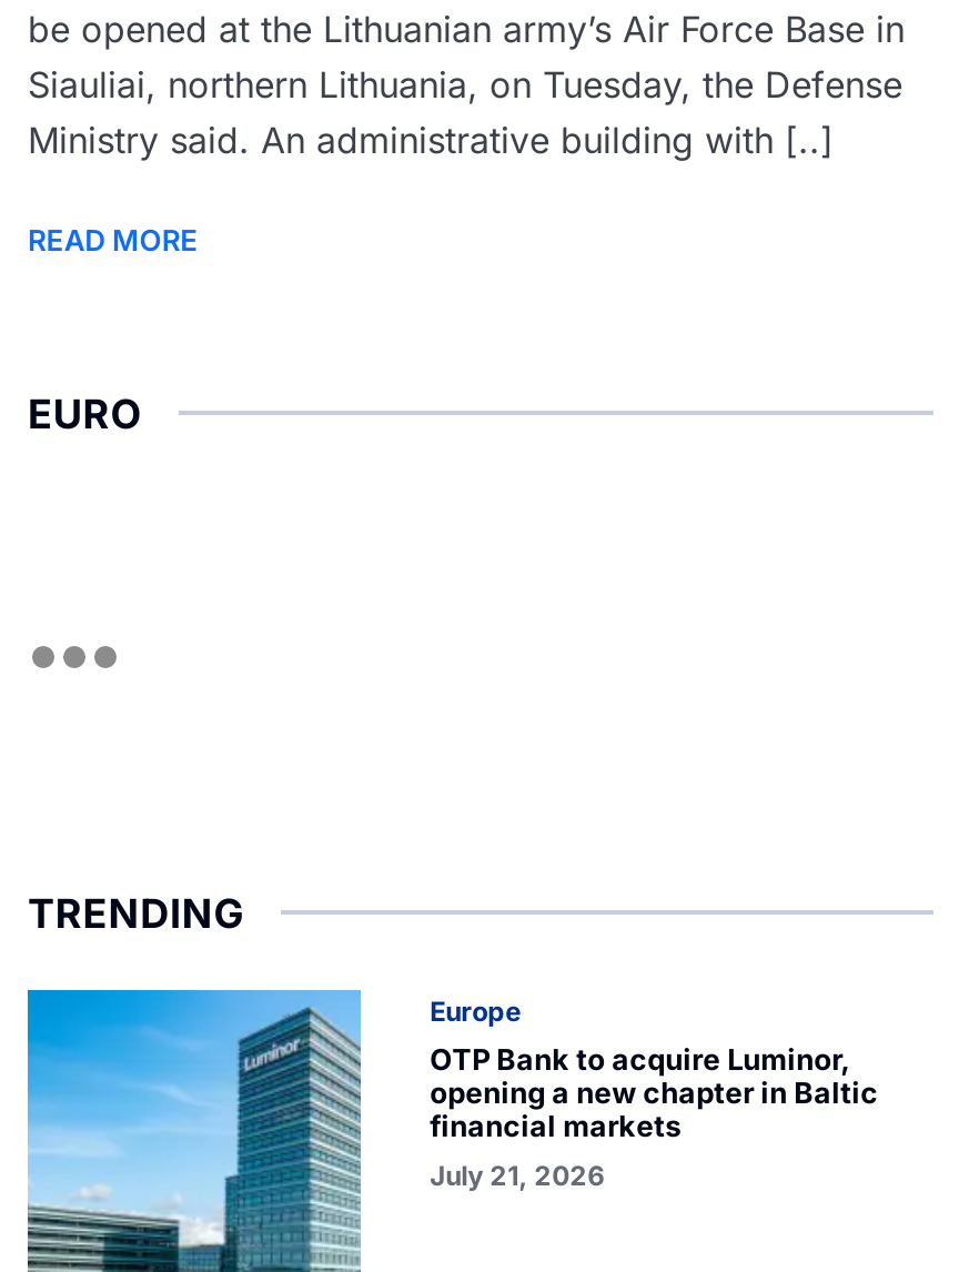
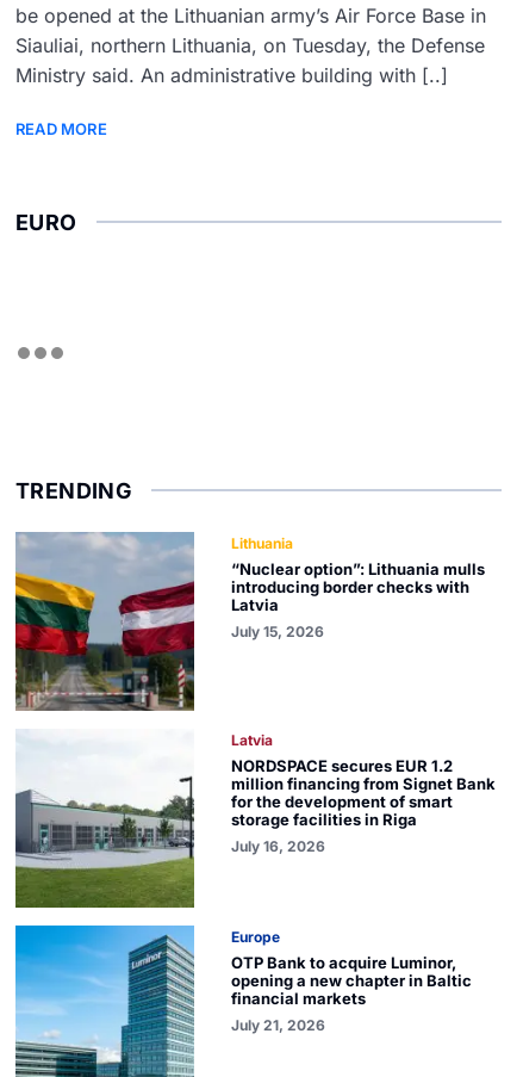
none -> [14,532,485,712] [image] | Lithuania | “Nuclear option”: Lithuania mulls | introducing border checks with | Latvia | July 15, 2026
none -> [15,731,496,909] [image] | Latvia | NORDSPACE secures EUR 1.2 | million financing from Signet Bank | for the development of smart | storage facilities in Riga | July 16, 2026

